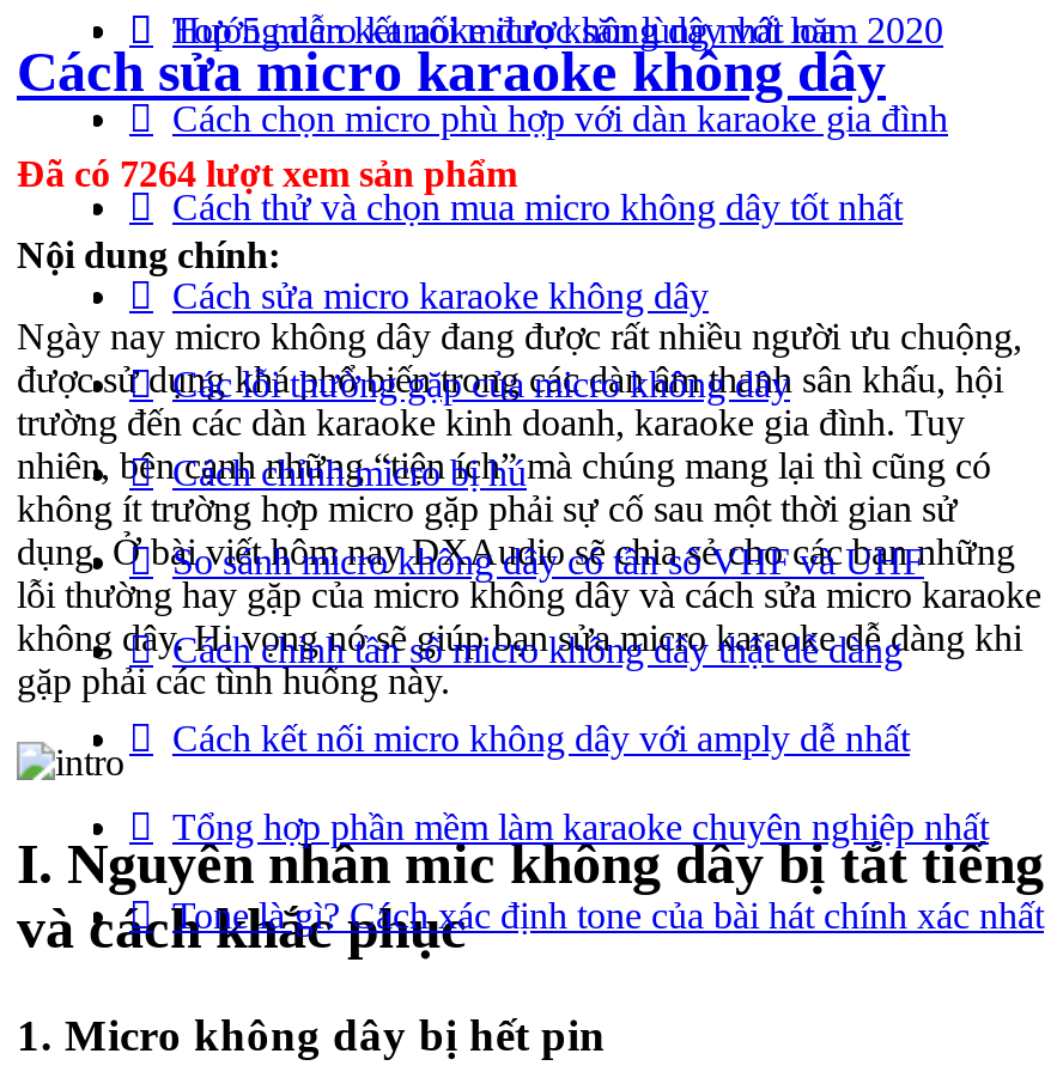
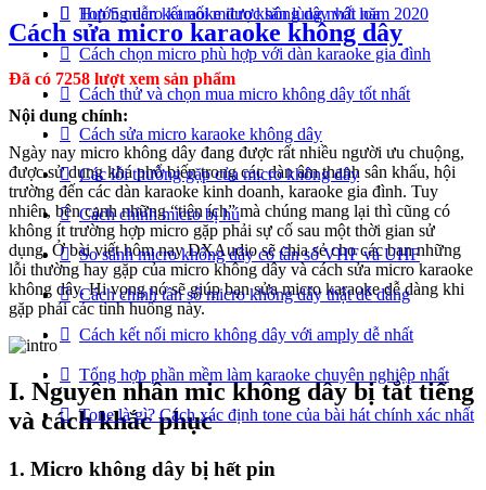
[17,153,517,193] Đã có 7264 lượt xem sản phẩm -> [9,69,235,88] Đã có 7258 lượt xem sản phẩm

